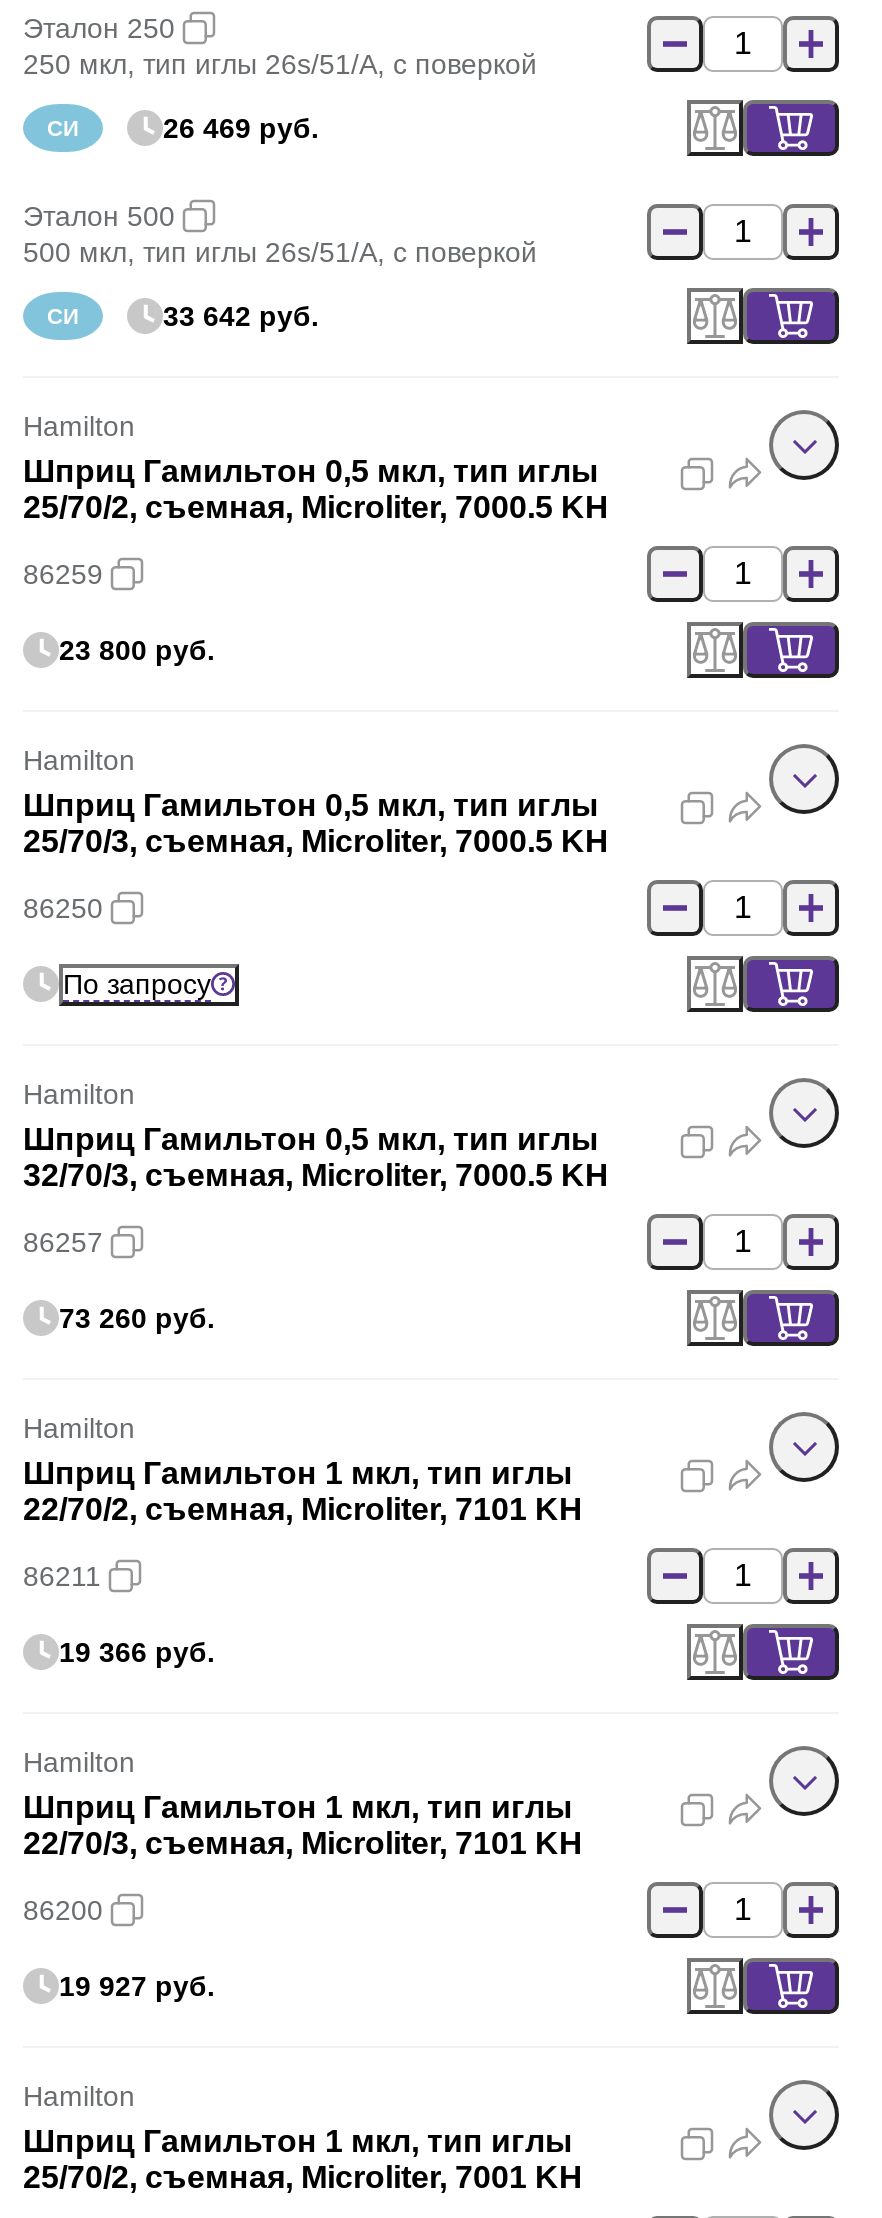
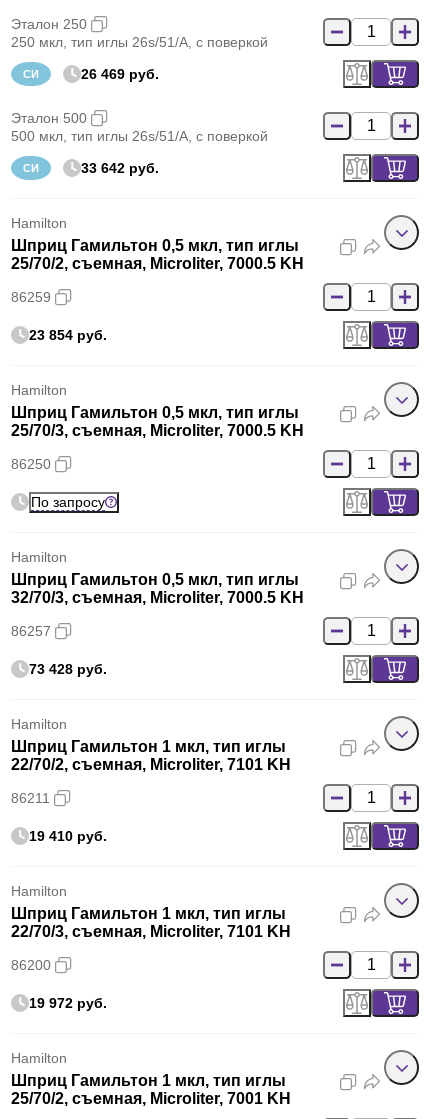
[59,634,215,666] 23 800 руб. -> [29,327,107,343] 23 854 руб.
[59,1302,215,1334] 73 260 руб. -> [29,661,107,677] 73 428 руб.
[59,1636,215,1668] 19 366 руб. -> [29,828,107,844] 19 410 руб.
[59,1970,215,2002] 19 927 руб. -> [29,995,107,1011] 19 972 руб.

